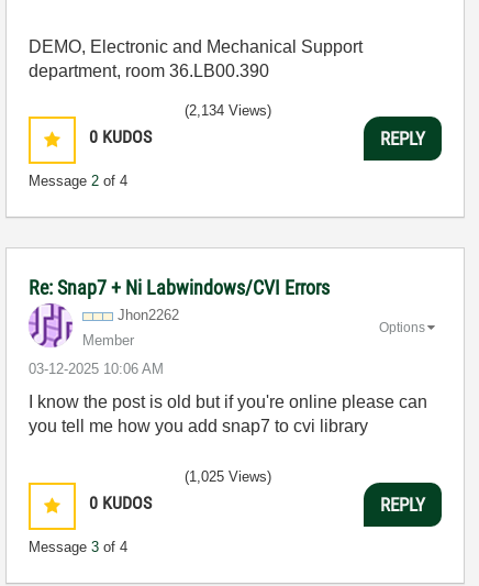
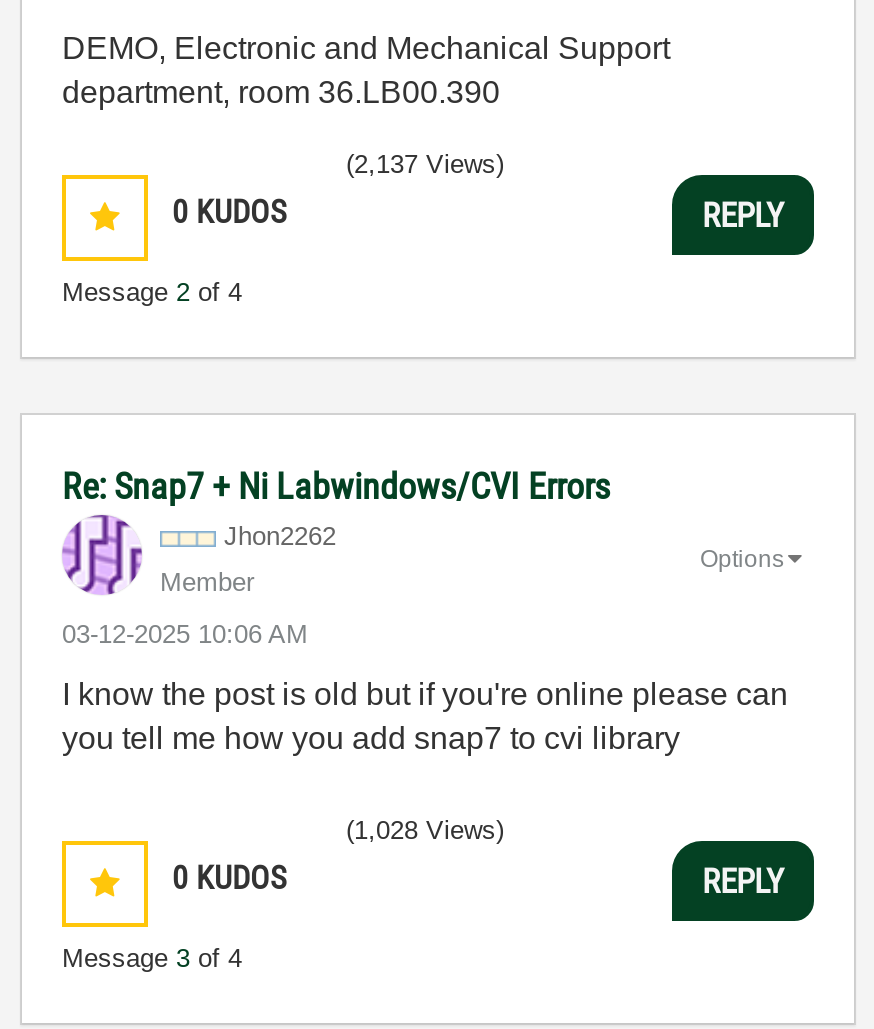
[185,102,271,119] (2,134 Views) -> [346,149,504,179] (2,137 Views)
[185,469,271,485] (1,025 Views) -> [346,815,504,845] (1,028 Views)

